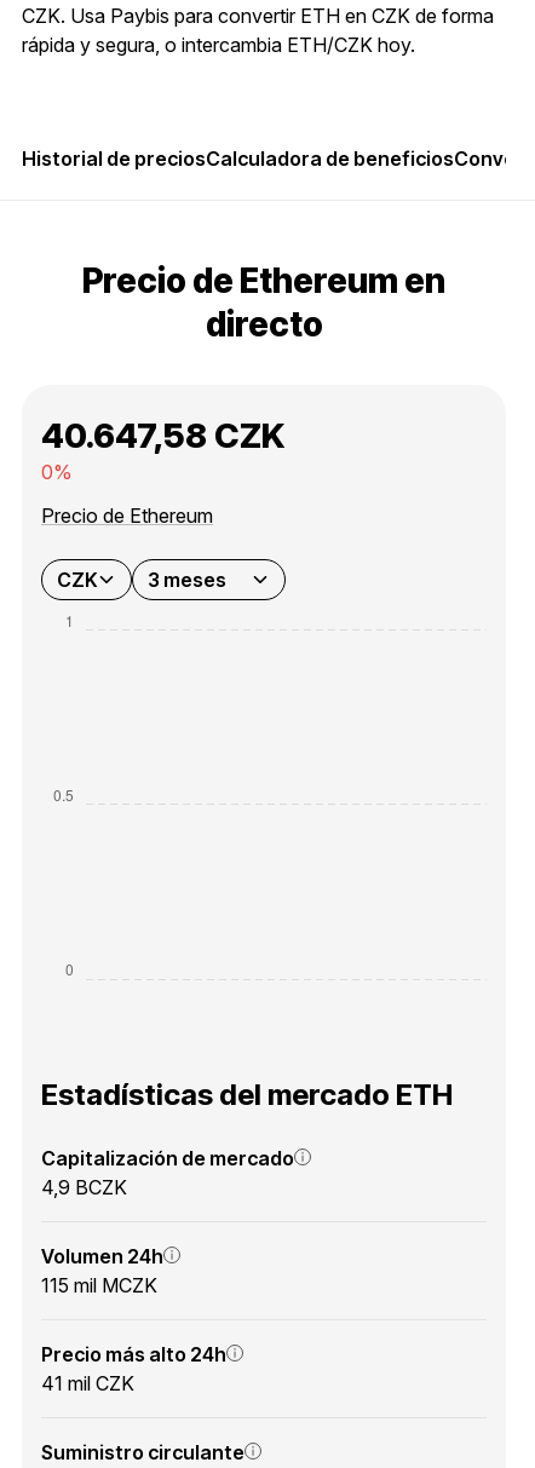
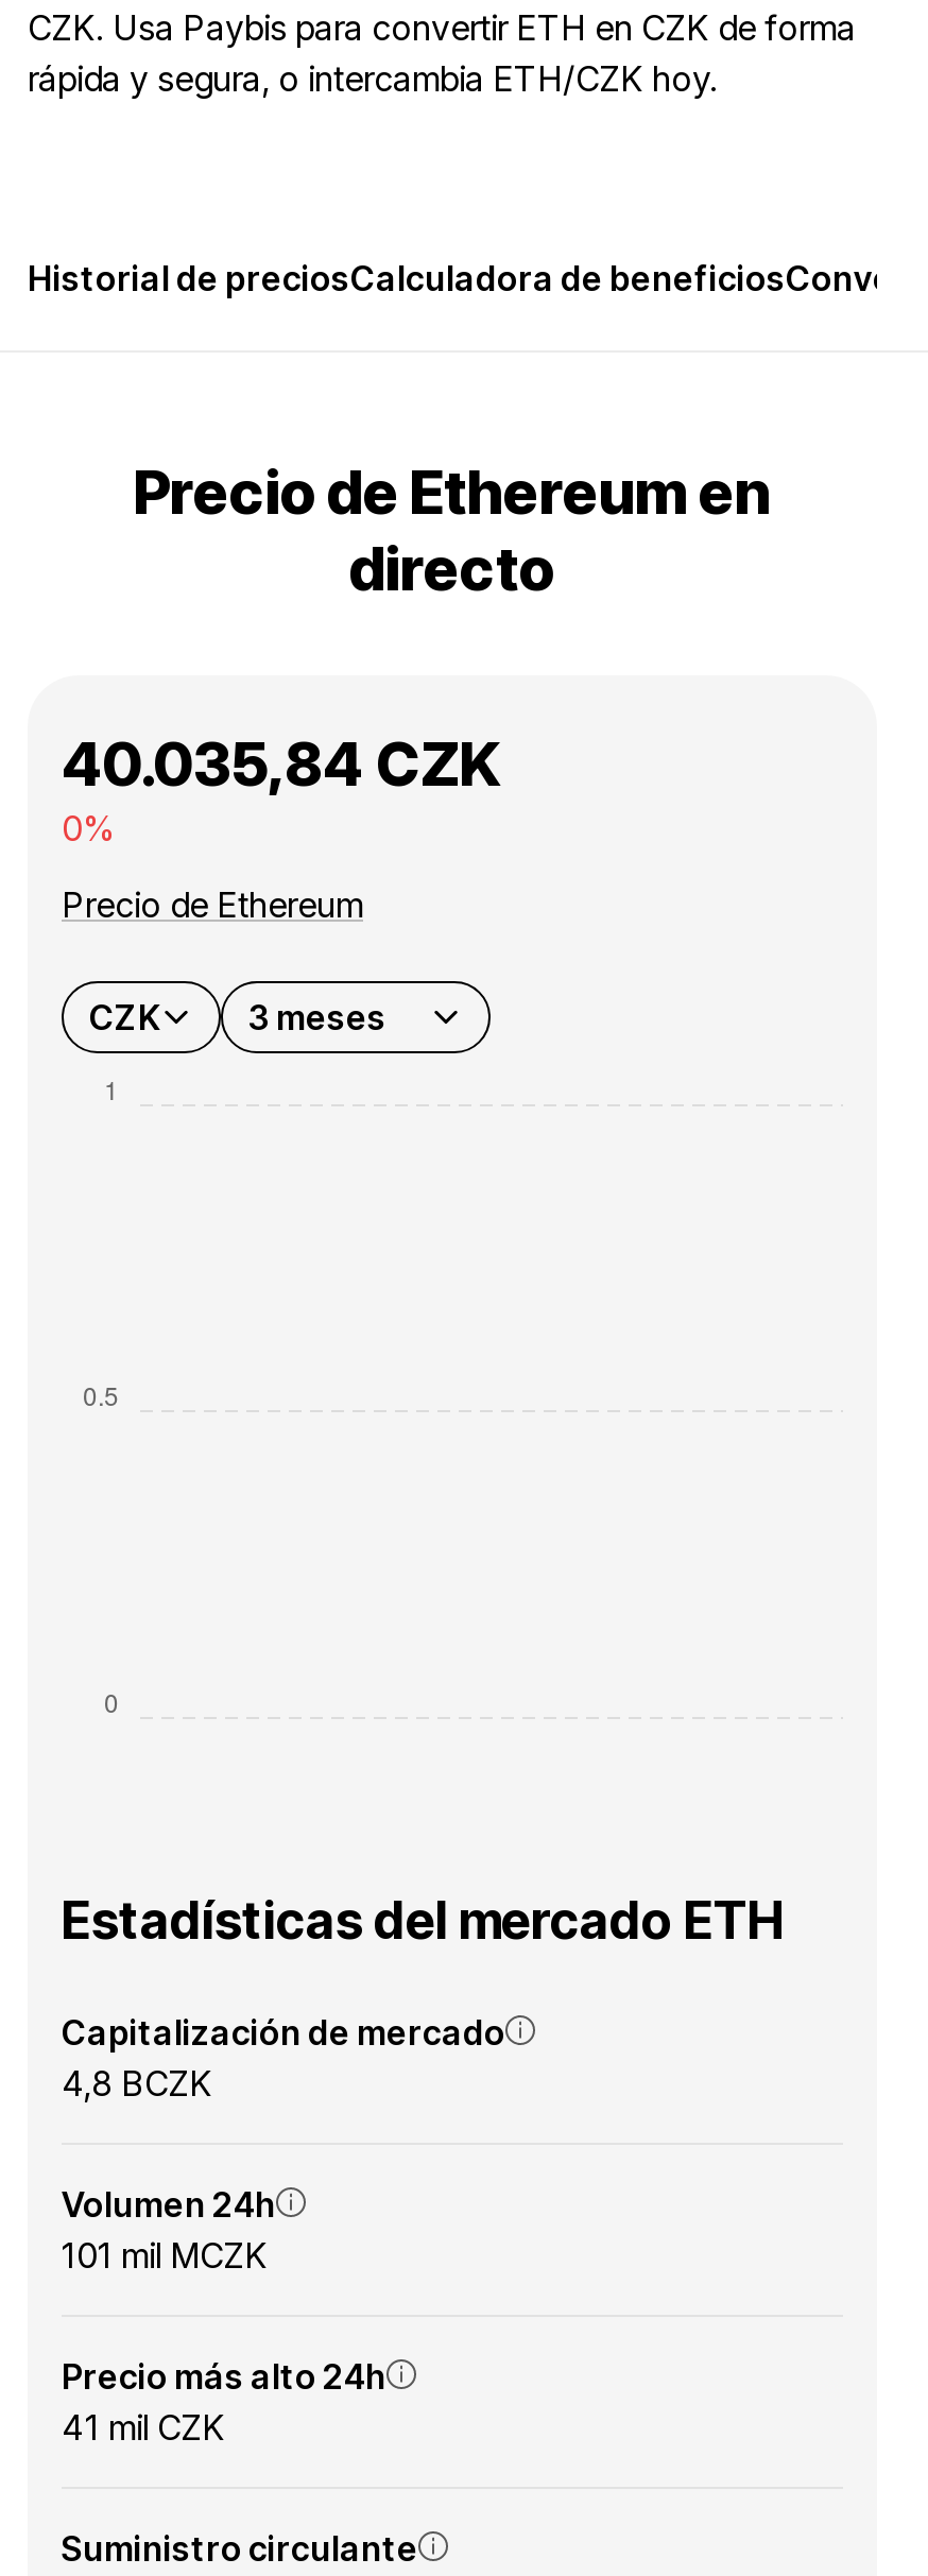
[41,415,284,456] 40.647,58 CZK -> [62,728,499,801] 40.035,84 CZK
[41,1175,127,1199] 4,9 BCZK -> [62,2062,212,2105] 4,8 BCZK
[41,1273,157,1297] 115 mil MCZK -> [62,2234,268,2277] 101 mil MCZK

